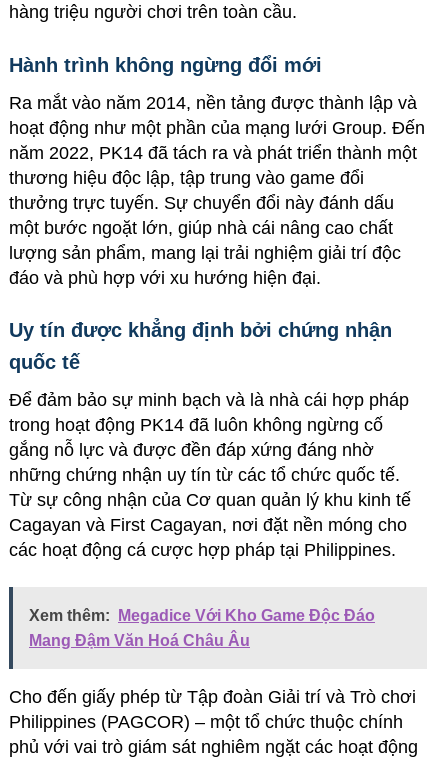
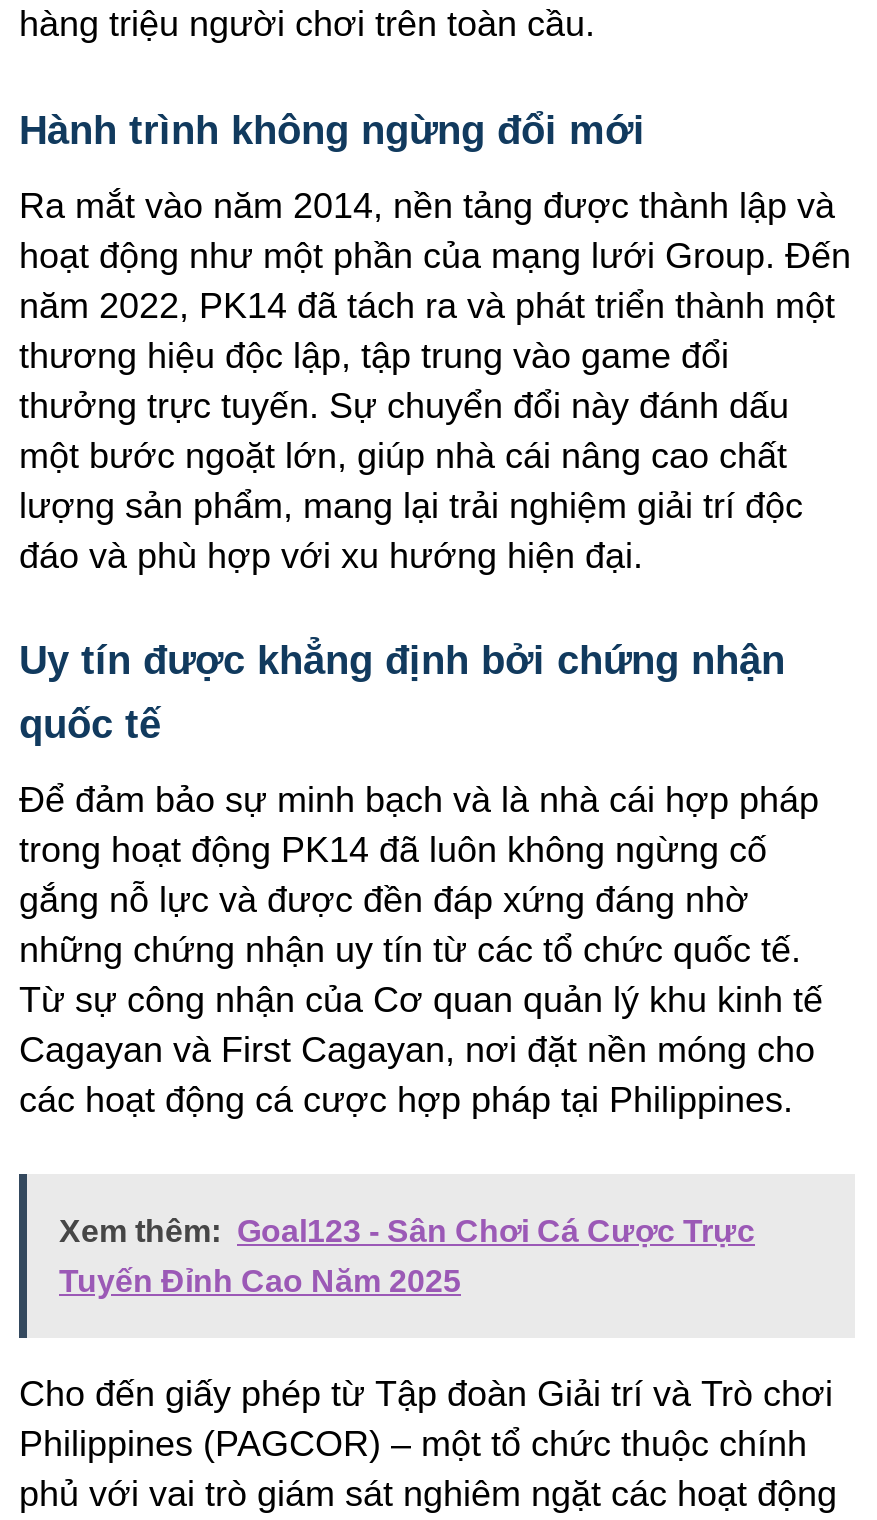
[29,606,375,623] Xem thêm: Megadice Với Kho Game Độc Đáo -> [59,1213,755,1247] Xem thêm: Goal123 - Sân Chơi Cá Cược Trực
[29,631,250,648] Mang Đậm Văn Hoá Châu Âu -> [59,1263,461,1297] Tuyến Đỉnh Cao Năm 2025

